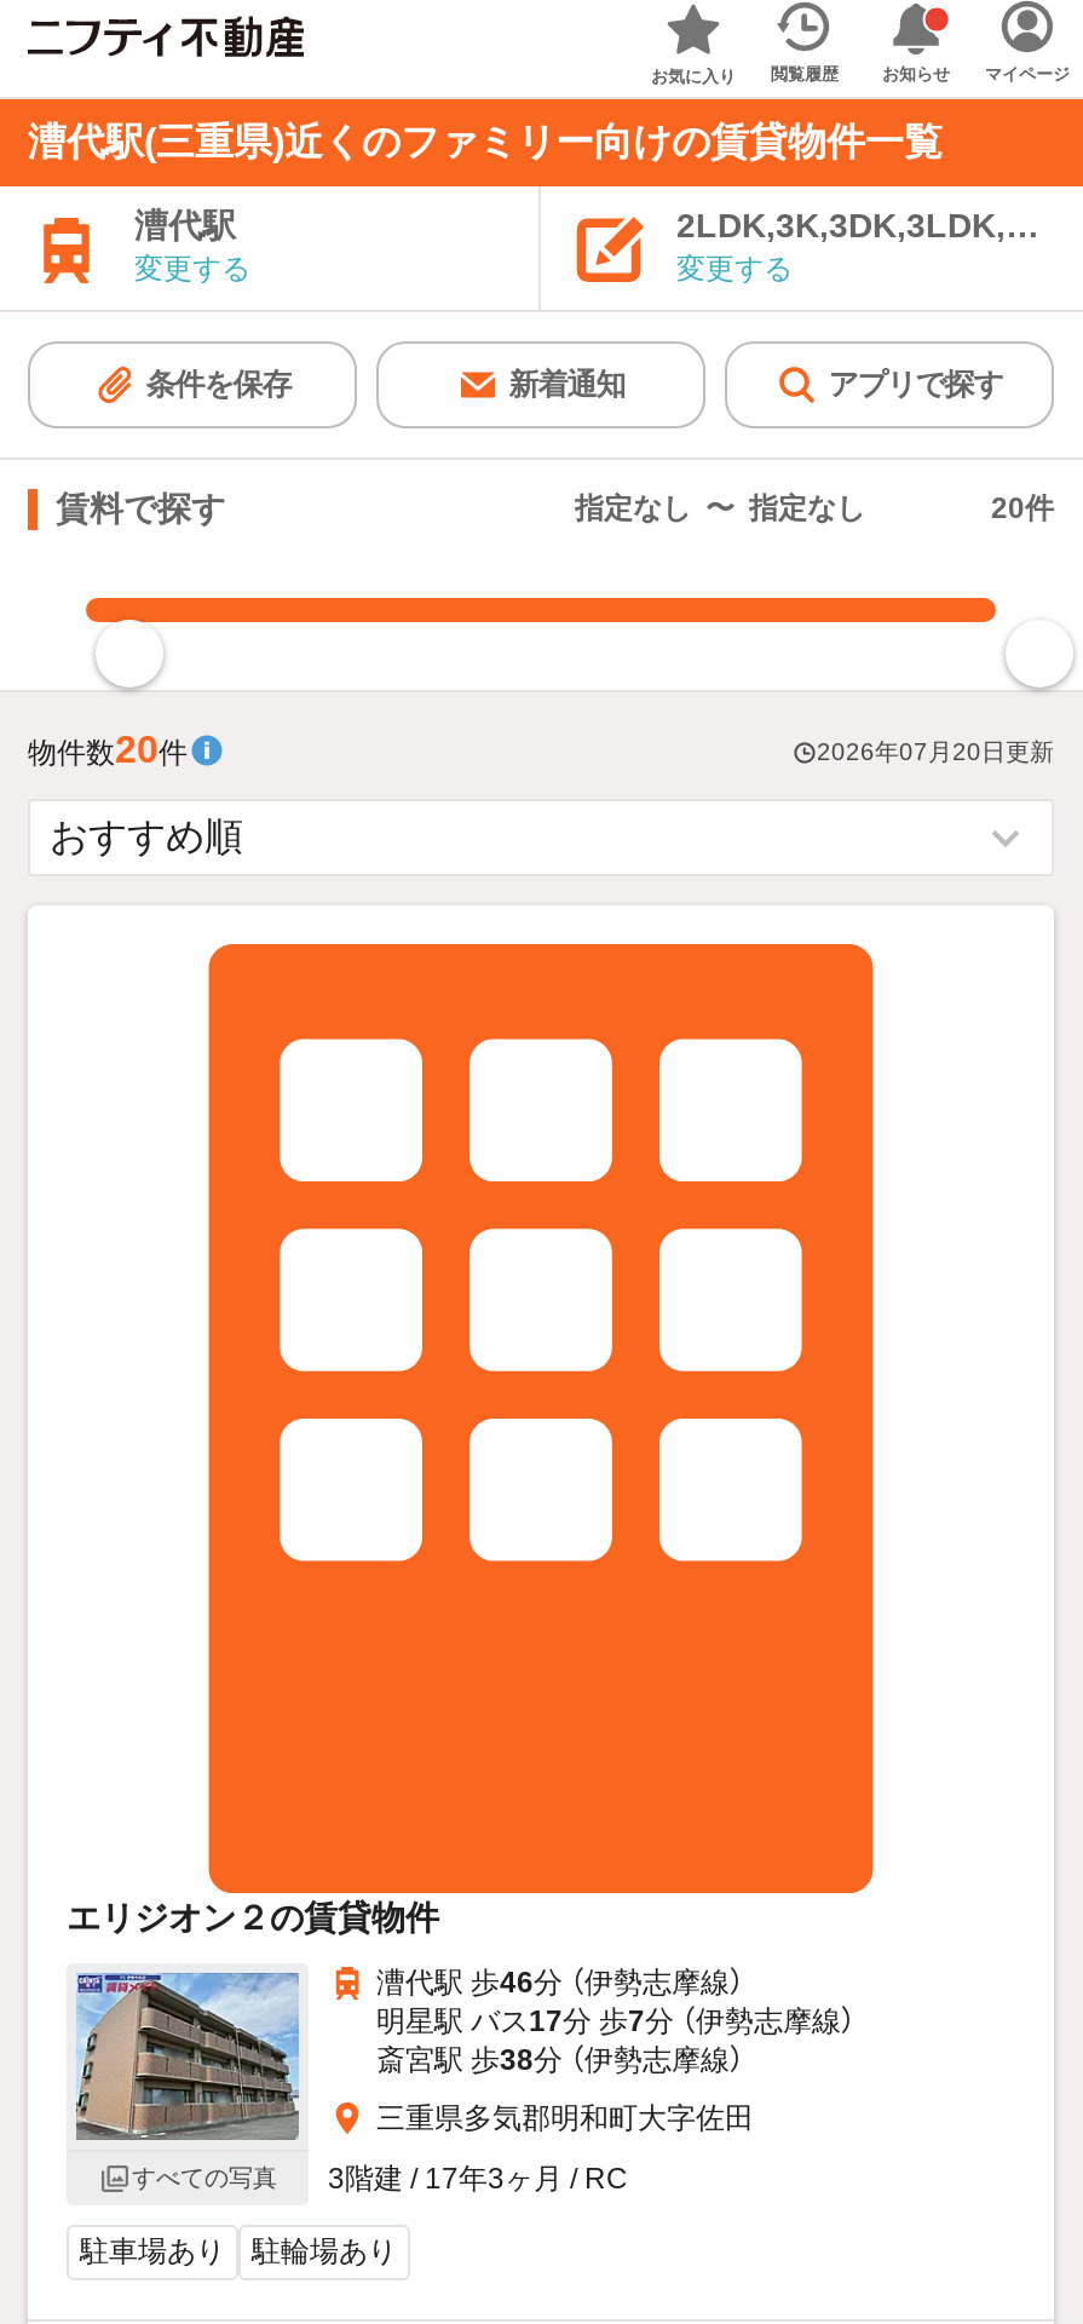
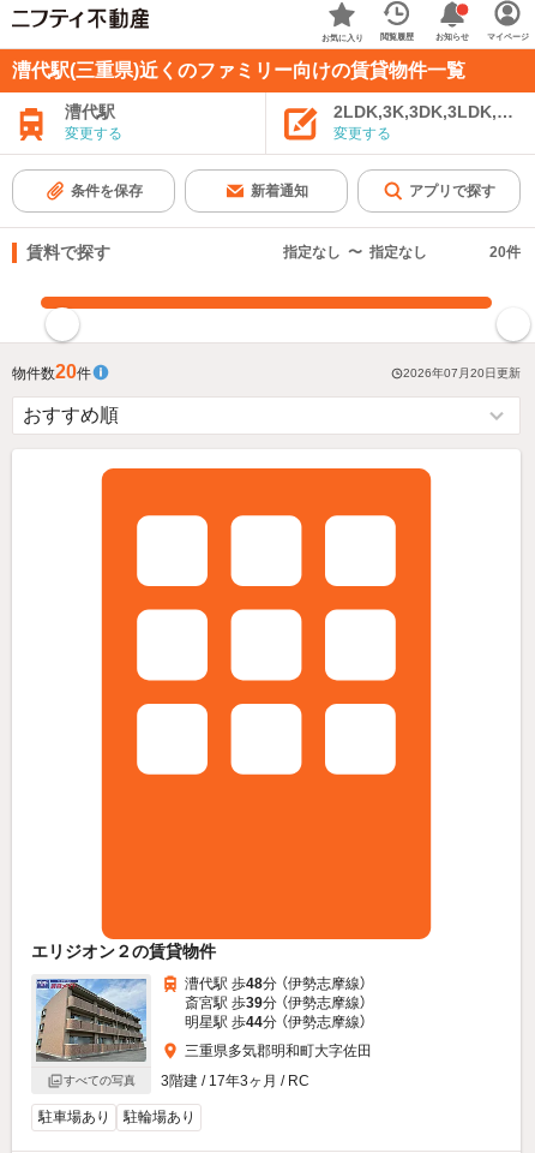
[376,1966,856,2077] 漕代駅 歩46分 （伊勢志摩線） | 明星駅 バス17分 歩7分 （伊勢志摩線） | 斎宮駅 歩38分 （伊勢志摩線） -> [185,975,367,1030] 漕代駅 歩48分 （伊勢志摩線） | 斎宮駅 歩39分 （伊勢志摩線） | 明星駅 歩44分 （伊勢志摩線）

